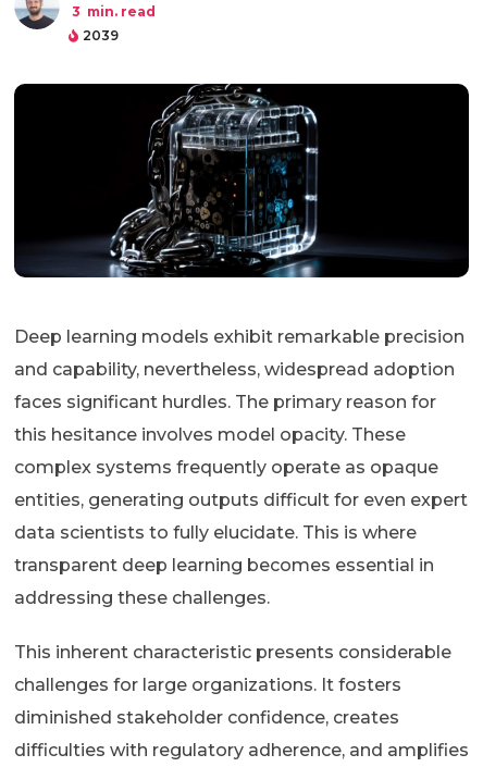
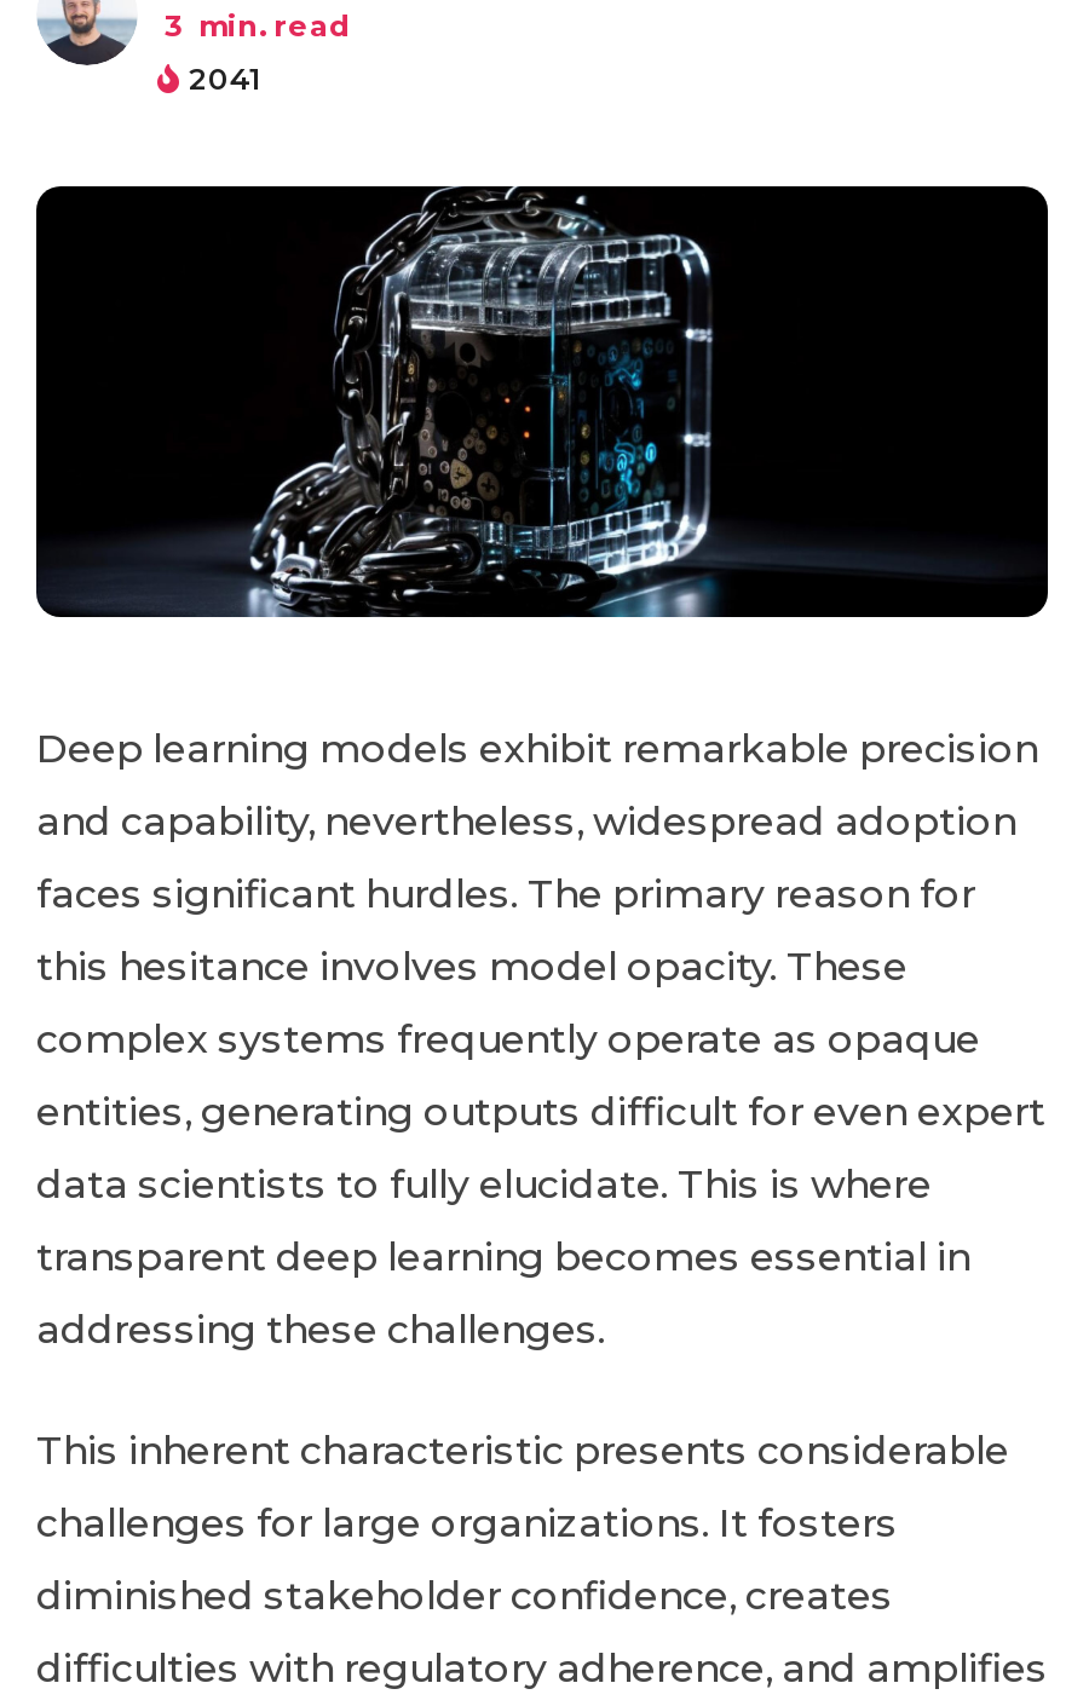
[83,27,119,44] 2039 -> [189,60,261,97] 2041

